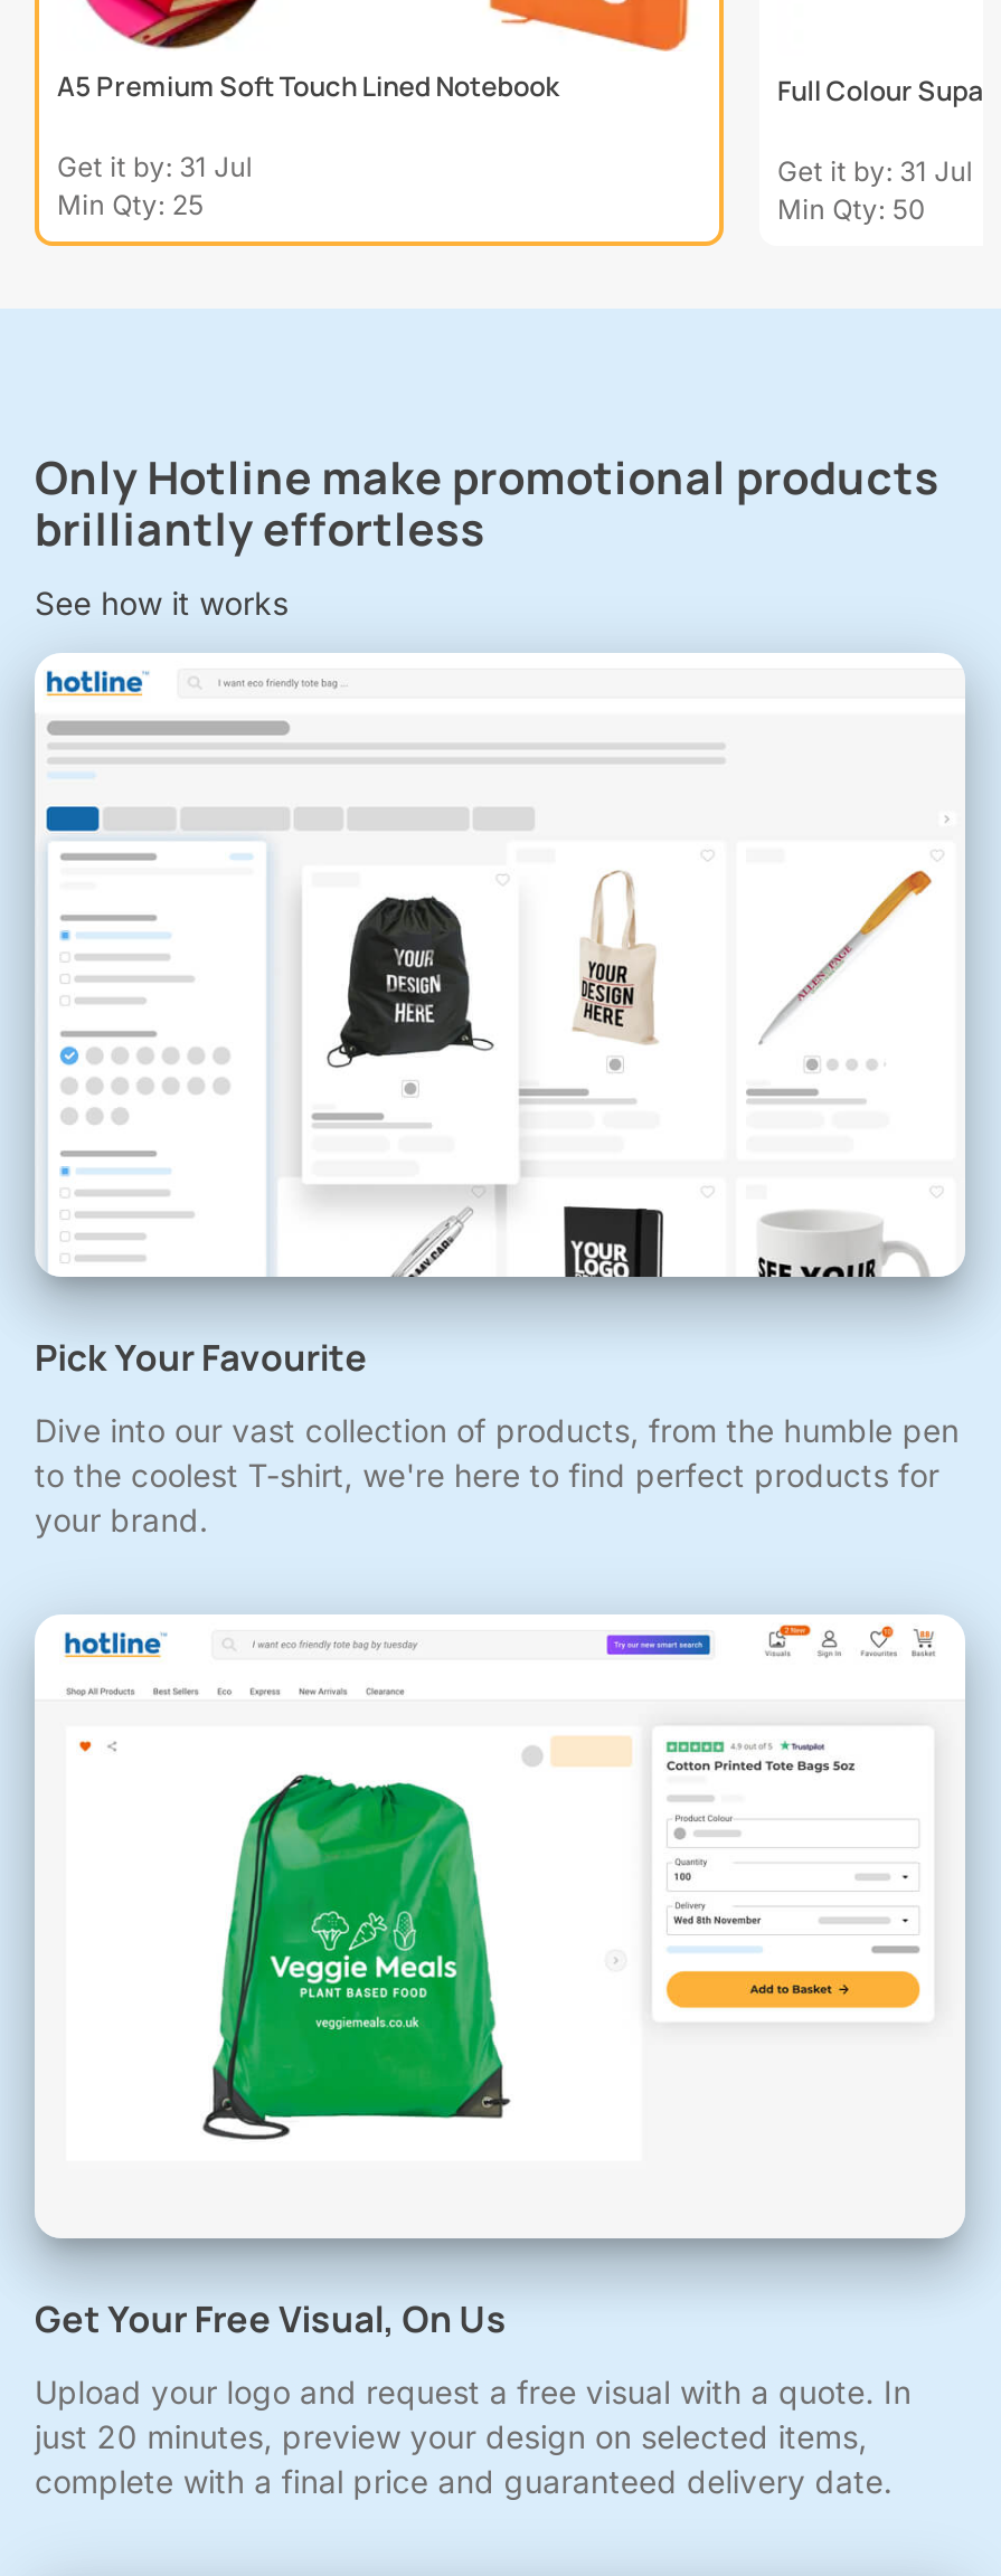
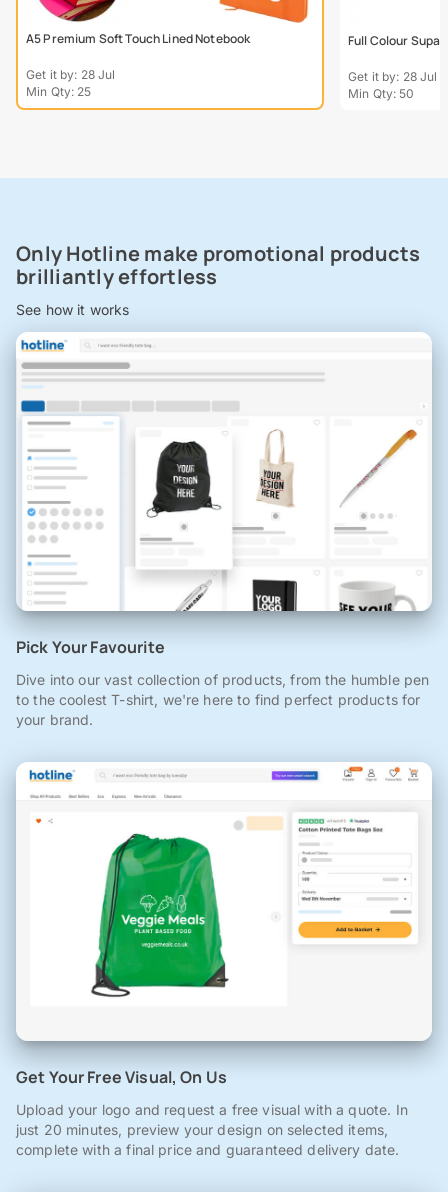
[57,151,253,184] Get it by: 31 Jul -> [26,67,116,82] Get it by: 28 Jul
[777,155,973,189] Get it by: 31 Jul -> [348,69,438,84] Get it by: 28 Jul

